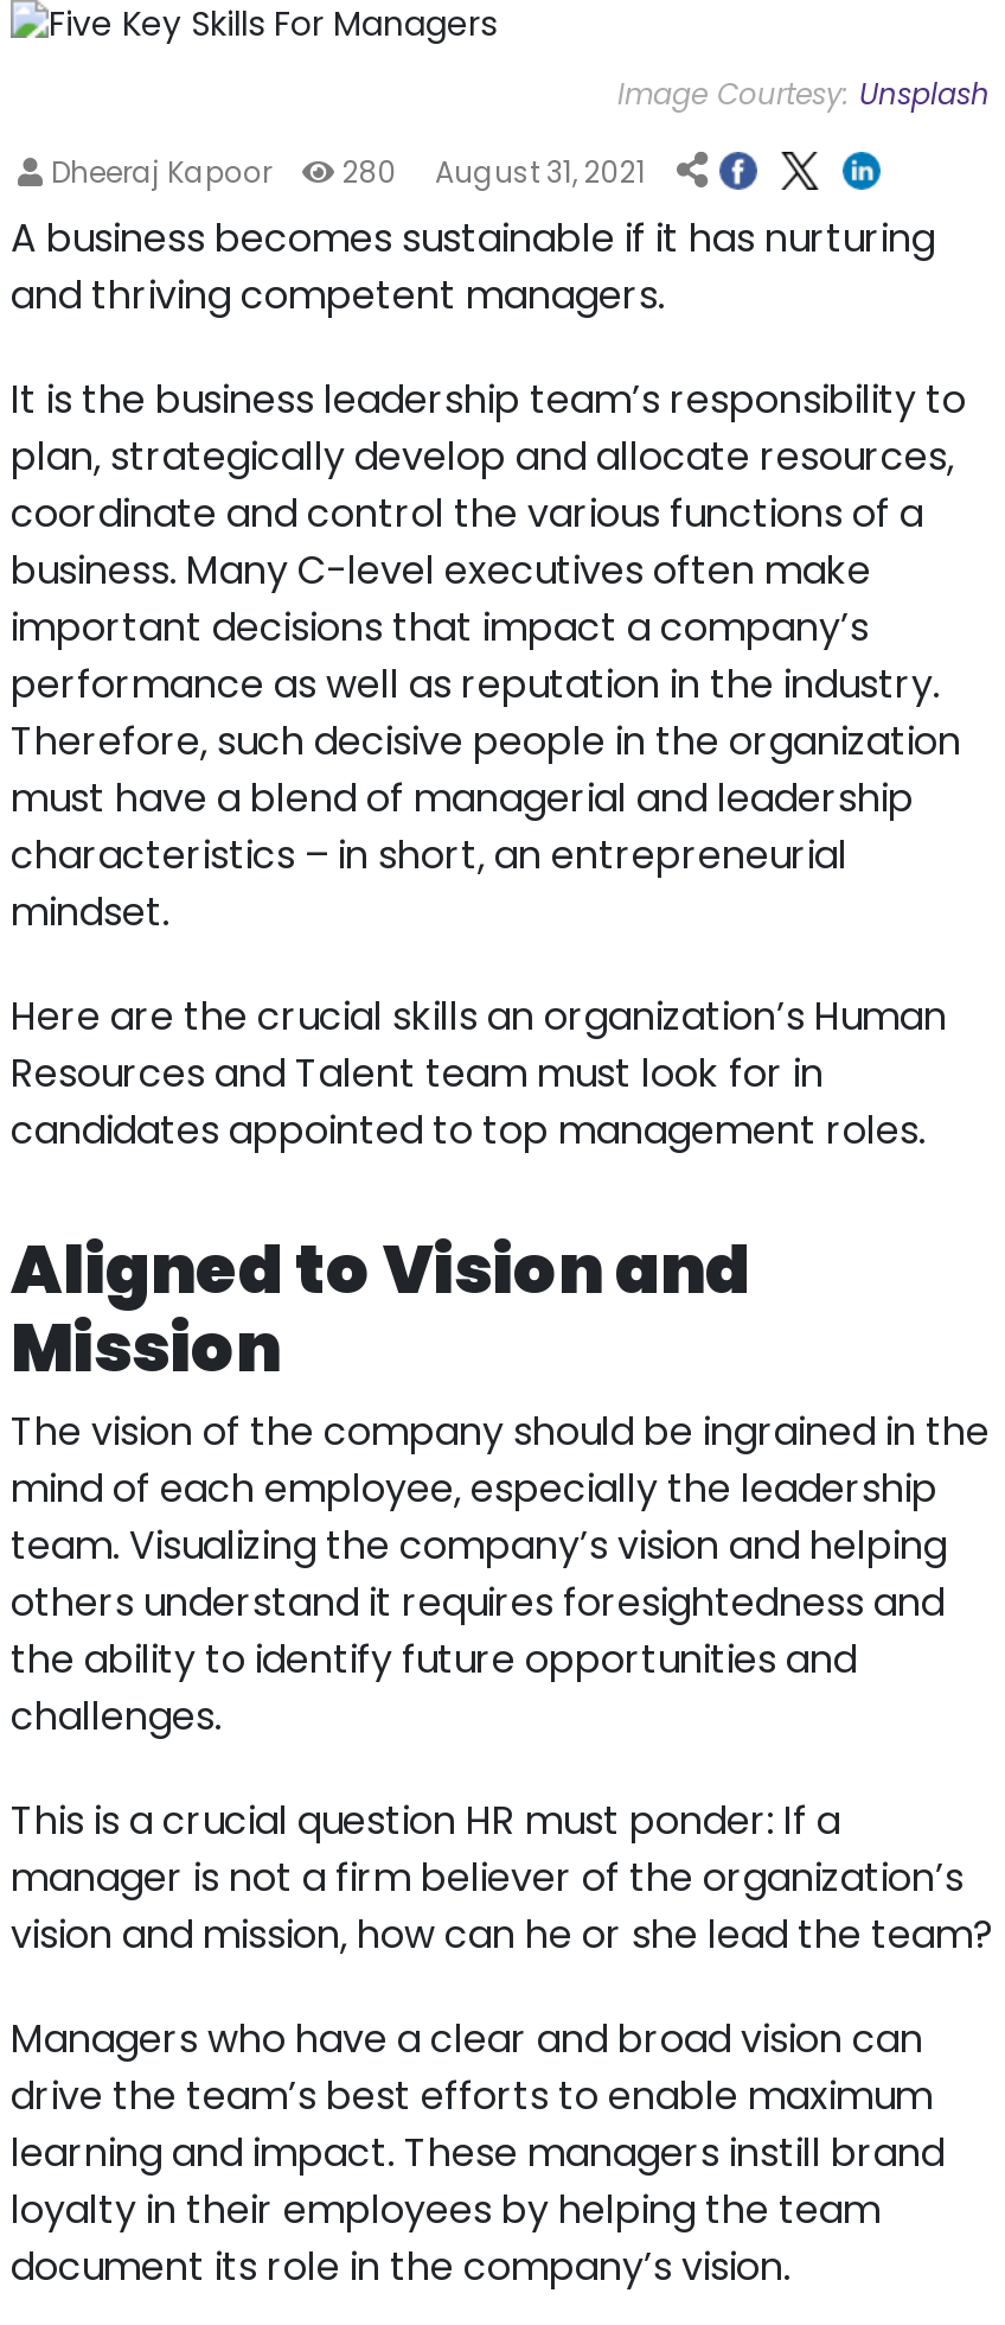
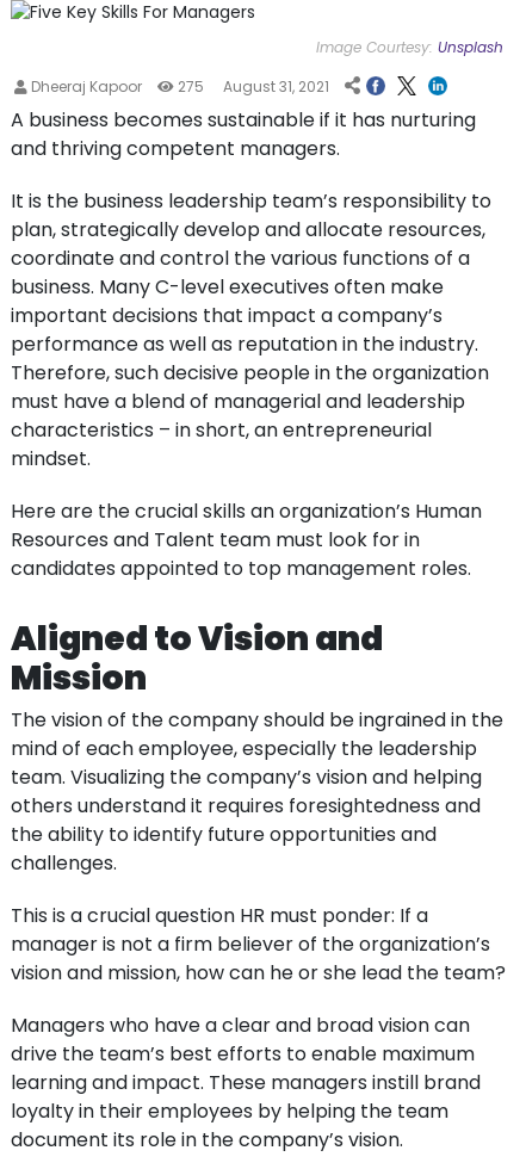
[44,152,646,192] Dheeraj Kapoor 280 August 31, 2021 -> [27,76,329,97] Dheeraj Kapoor 275 August 31, 2021

